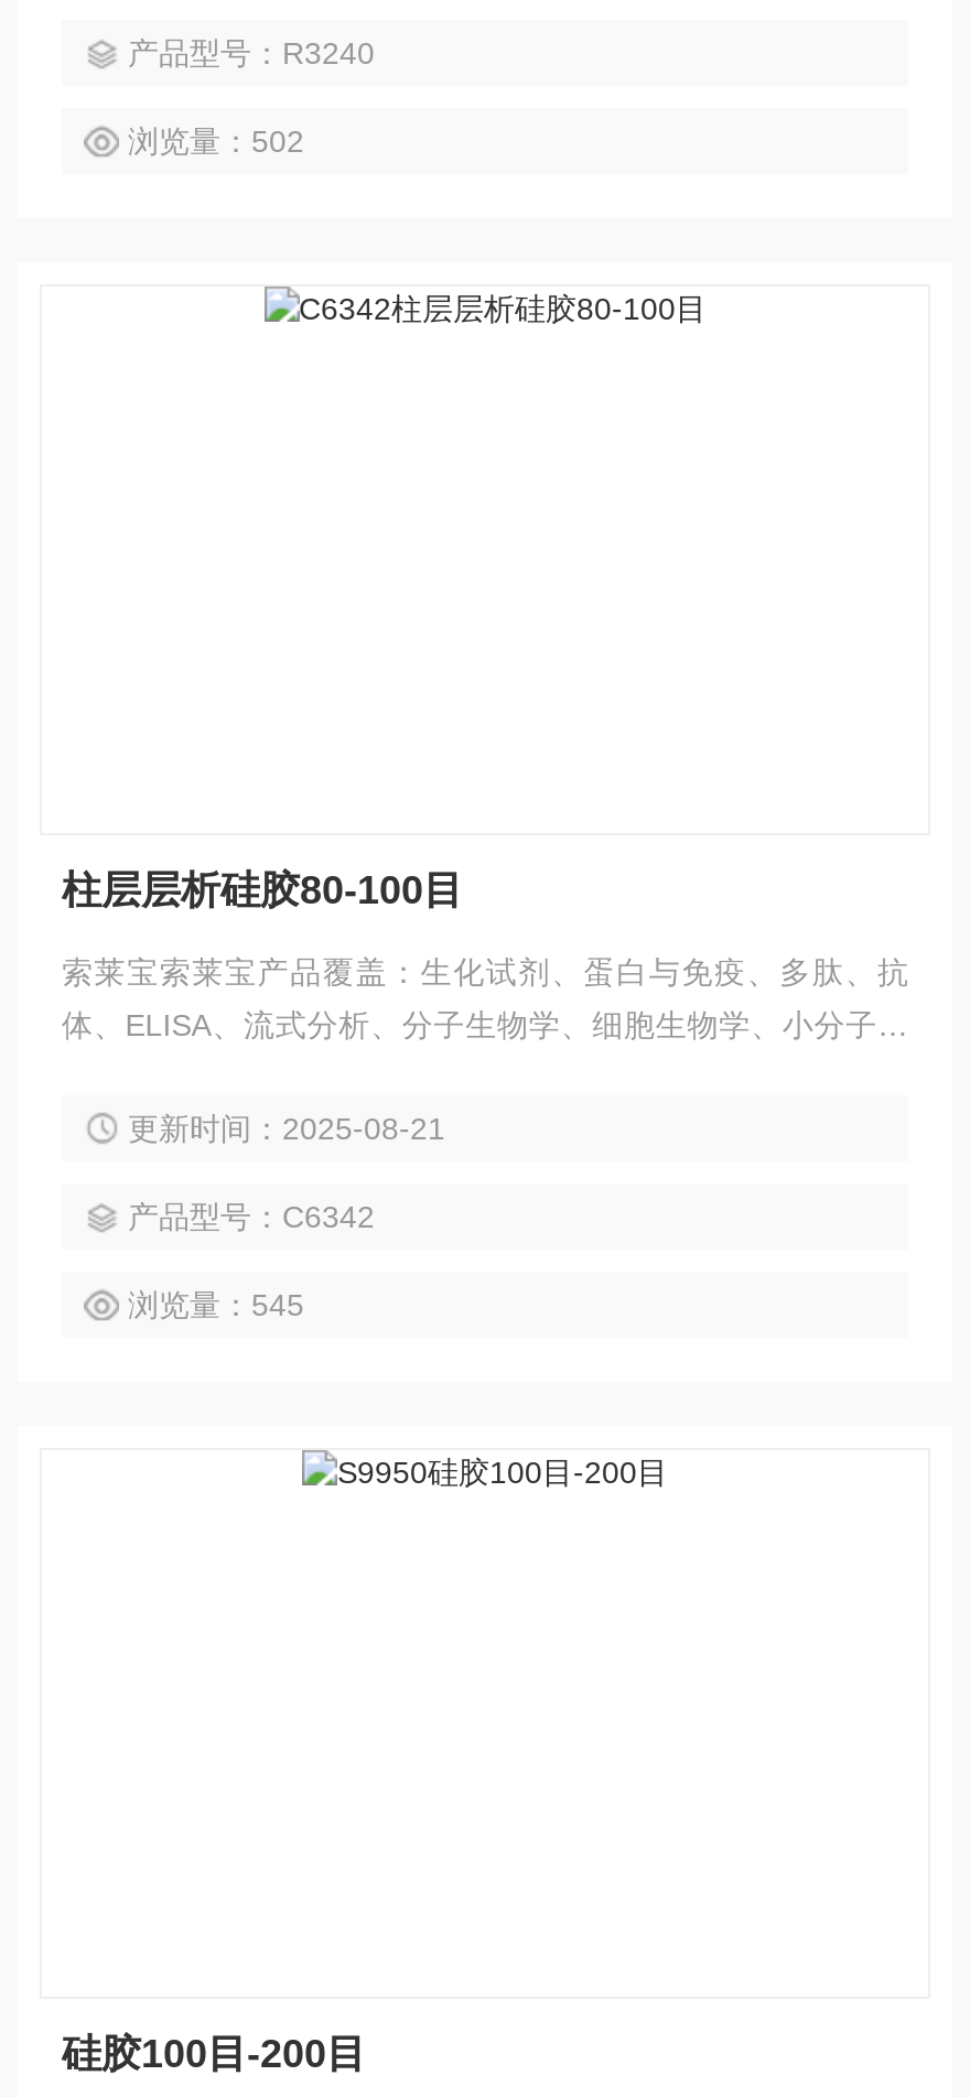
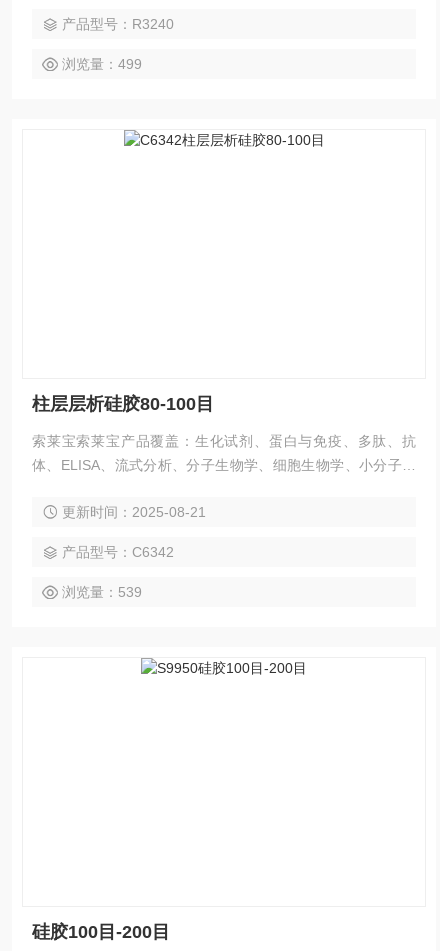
[128,123,304,159] 浏览量：502 -> [62,56,142,72] 浏览量：499
[128,1287,304,1322] 浏览量：545 -> [62,584,142,600] 浏览量：539

